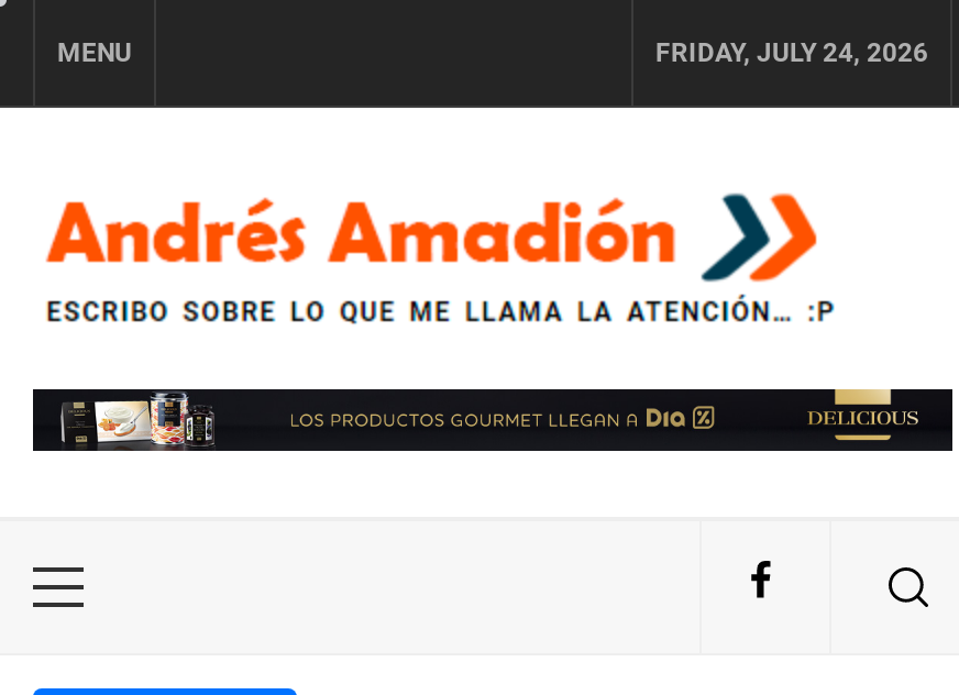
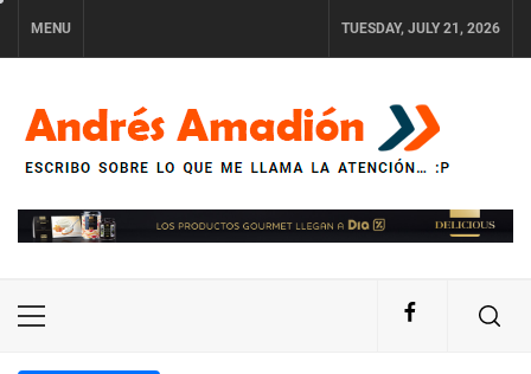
[655,37,928,68] FRIDAY, JULY 24, 2026 -> [341,20,500,37] TUESDAY, JULY 21, 2026

